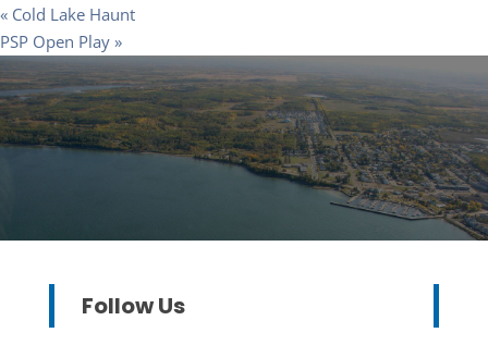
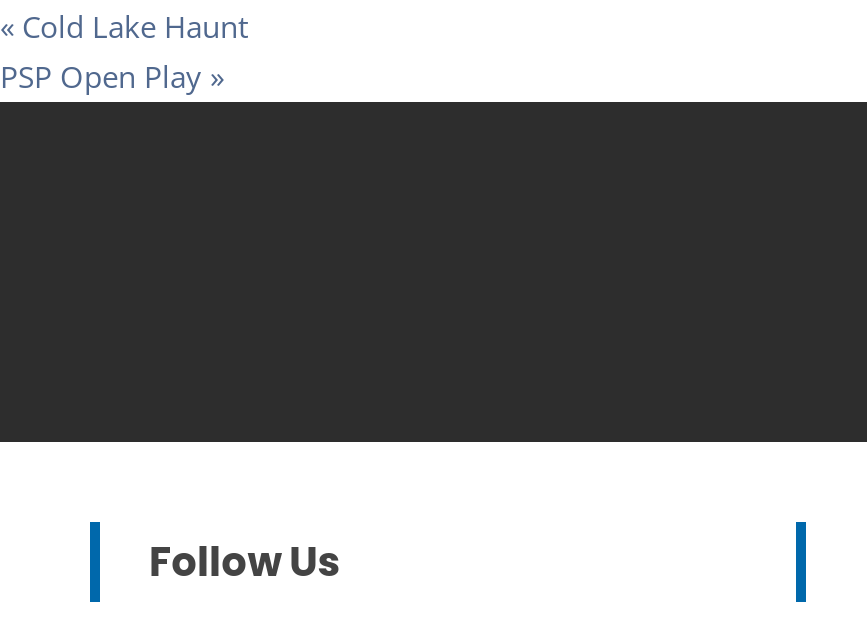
[3,56,485,241] [image] -> none

